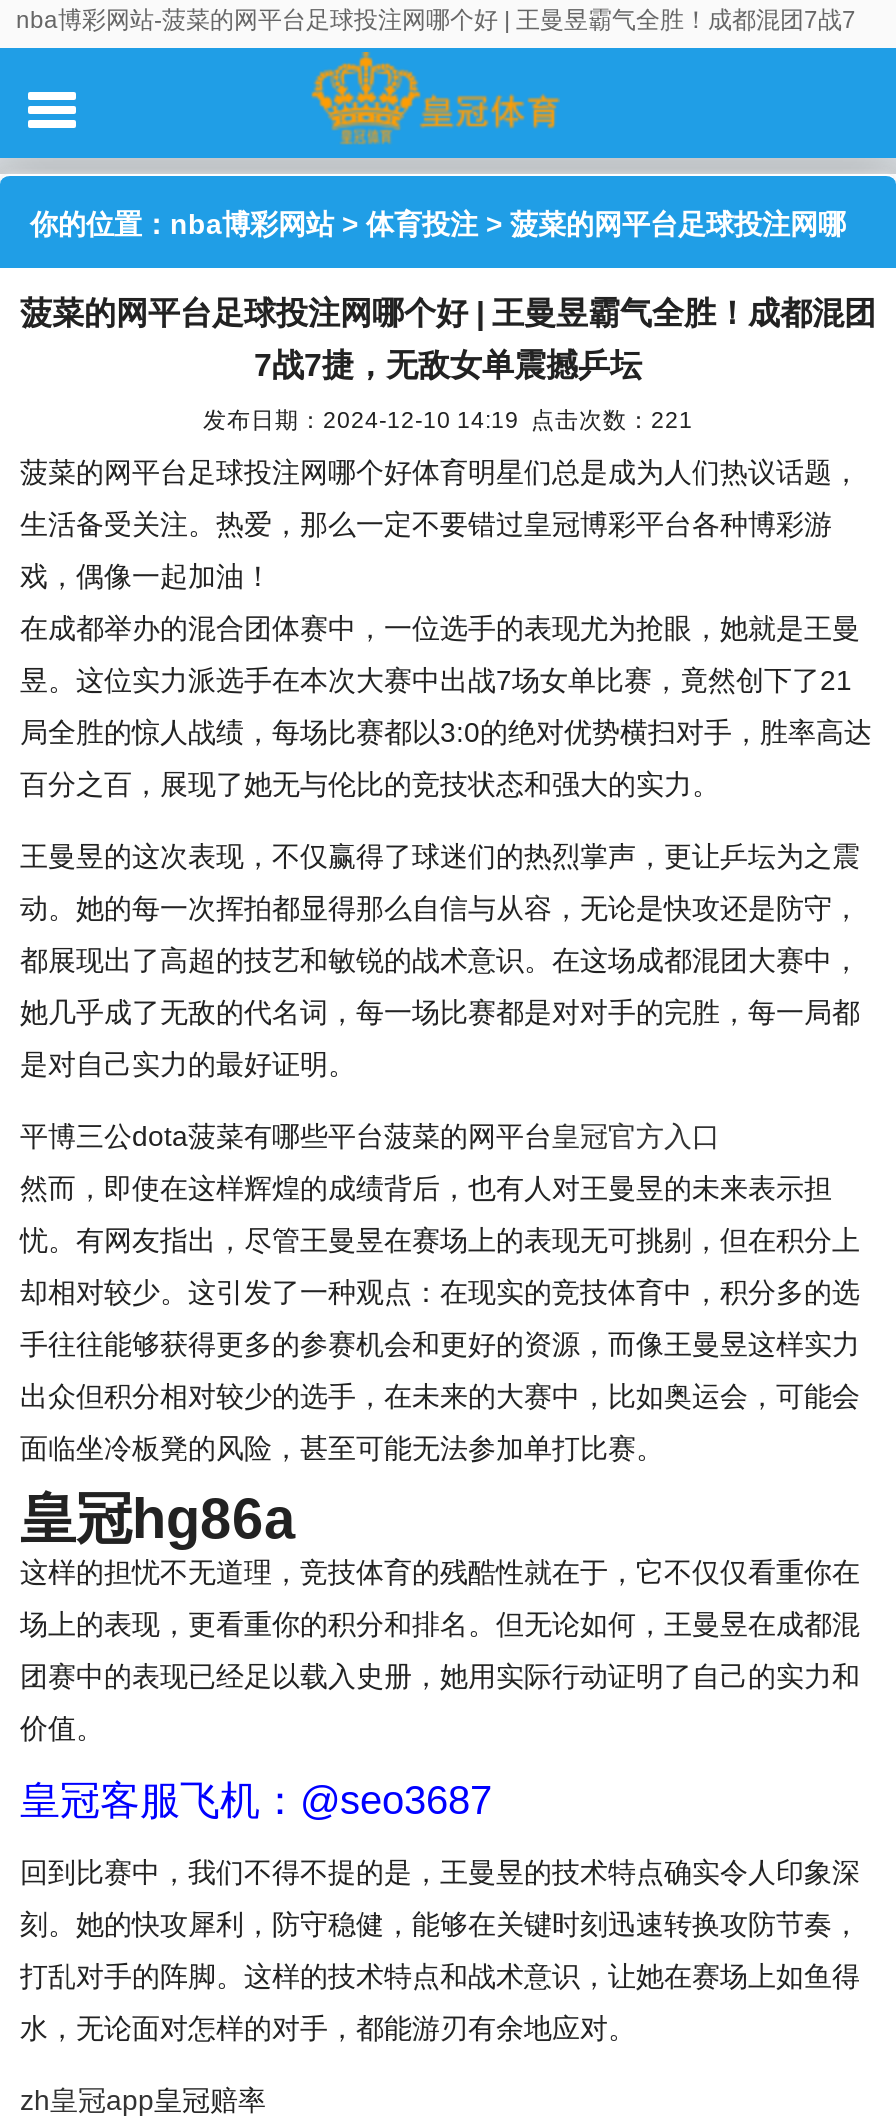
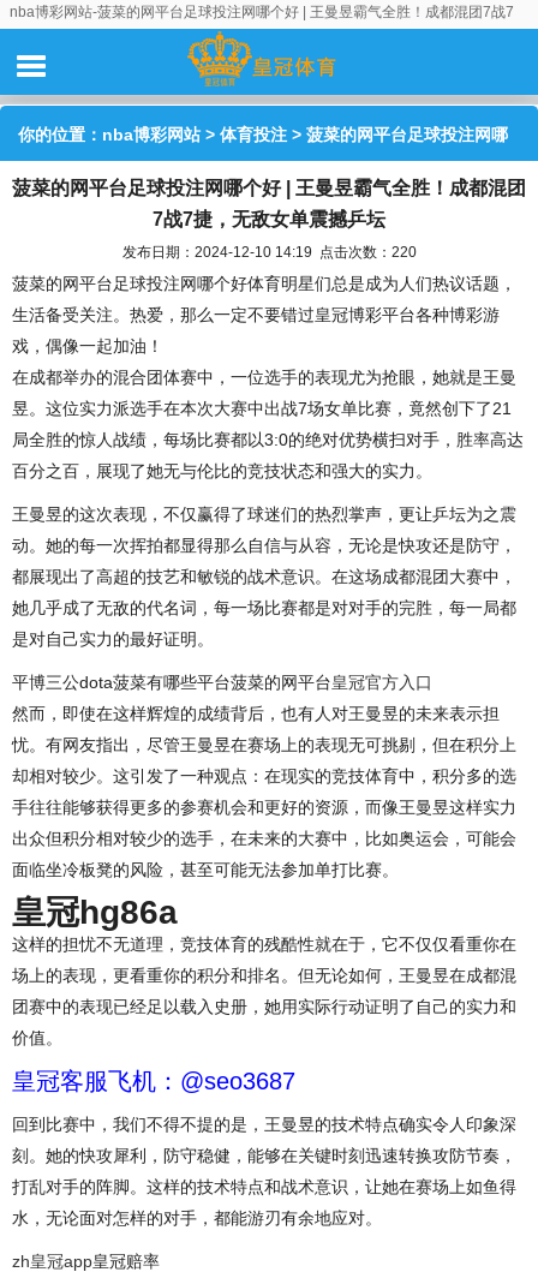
[203,406,693,432] 发布日期：2024-12-10 14:19 点击次数：221 -> [122,244,416,259] 发布日期：2024-12-10 14:19 点击次数：220

